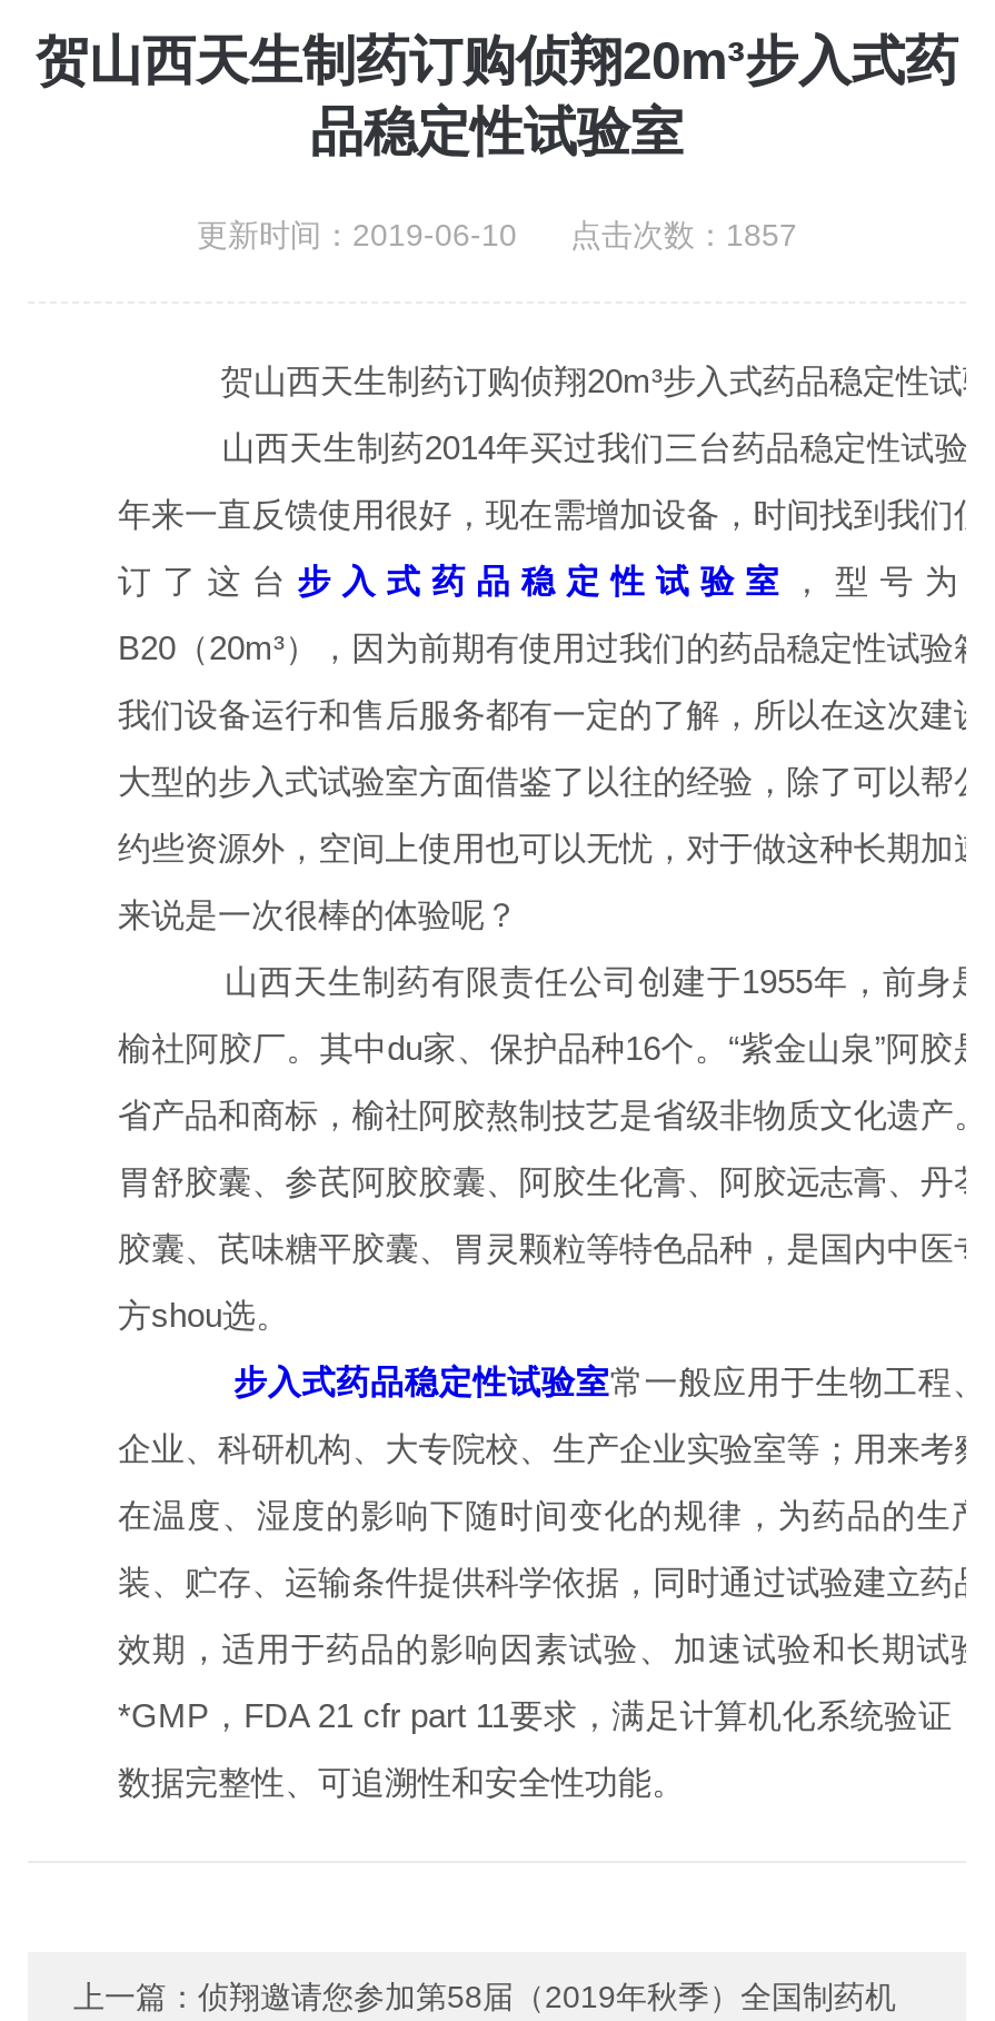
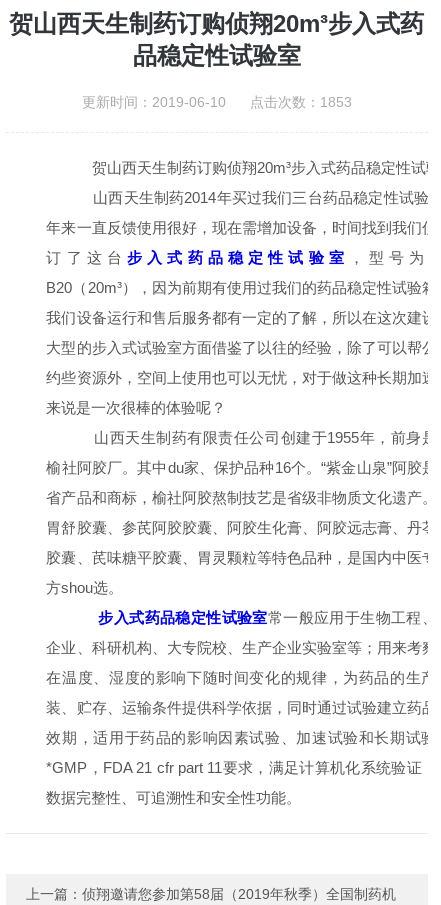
[197,217,797,252] 更新时间：2019-06-10 点击次数：1857 -> [82,94,352,110] 更新时间：2019-06-10 点击次数：1853

